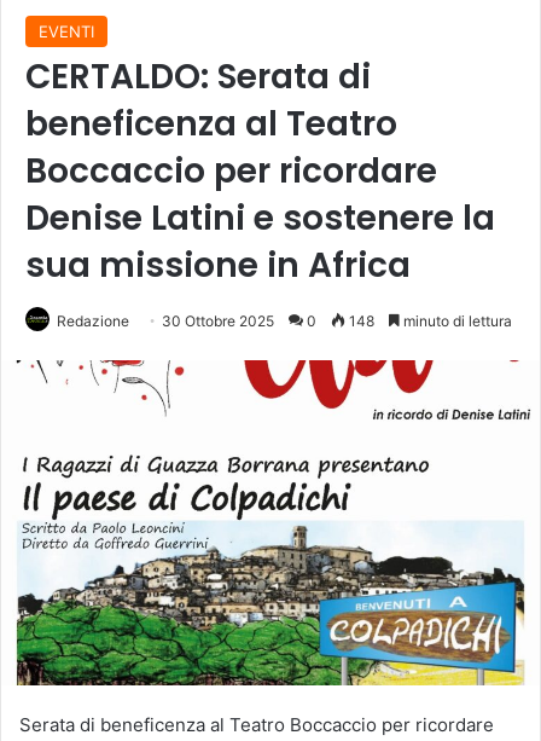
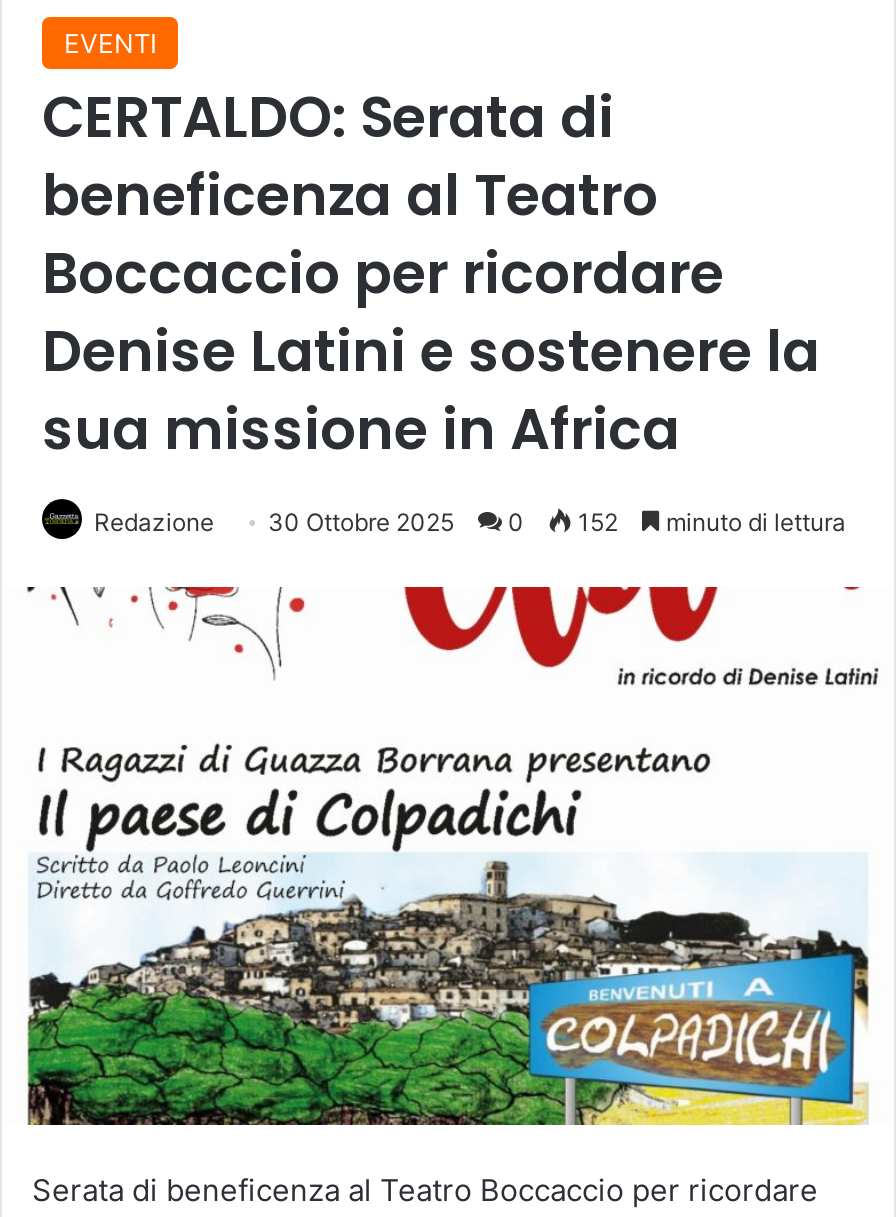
[57,312,512,330] Redazione 30 Ottobre 2025 0 148 minuto di lettura -> [94,507,846,537] Redazione 30 Ottobre 2025 0 152 minuto di lettura

